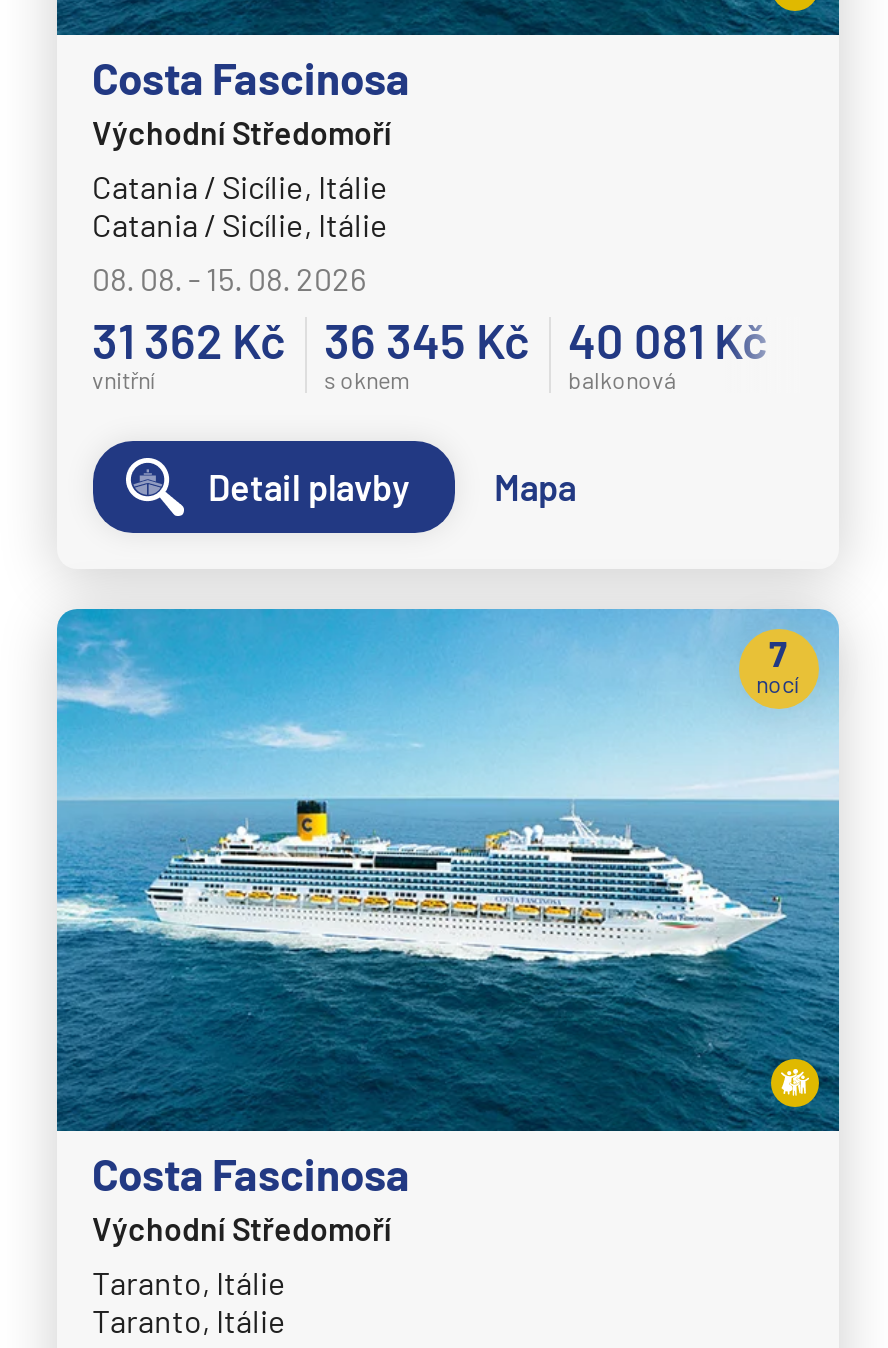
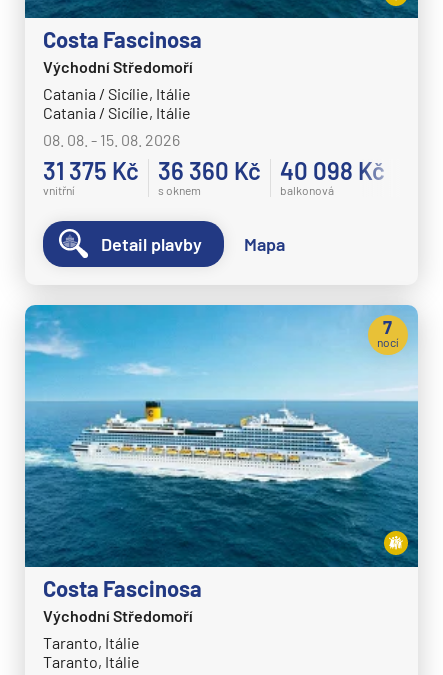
[92,311,286,369] 31 362 Kč -> [42,156,138,185] 31 375 Kč
[324,311,530,369] 36 345 Kč -> [157,156,260,185] 36 360 Kč
[568,311,768,369] 40 081 Kč -> [279,156,384,185] 40 098 Kč

